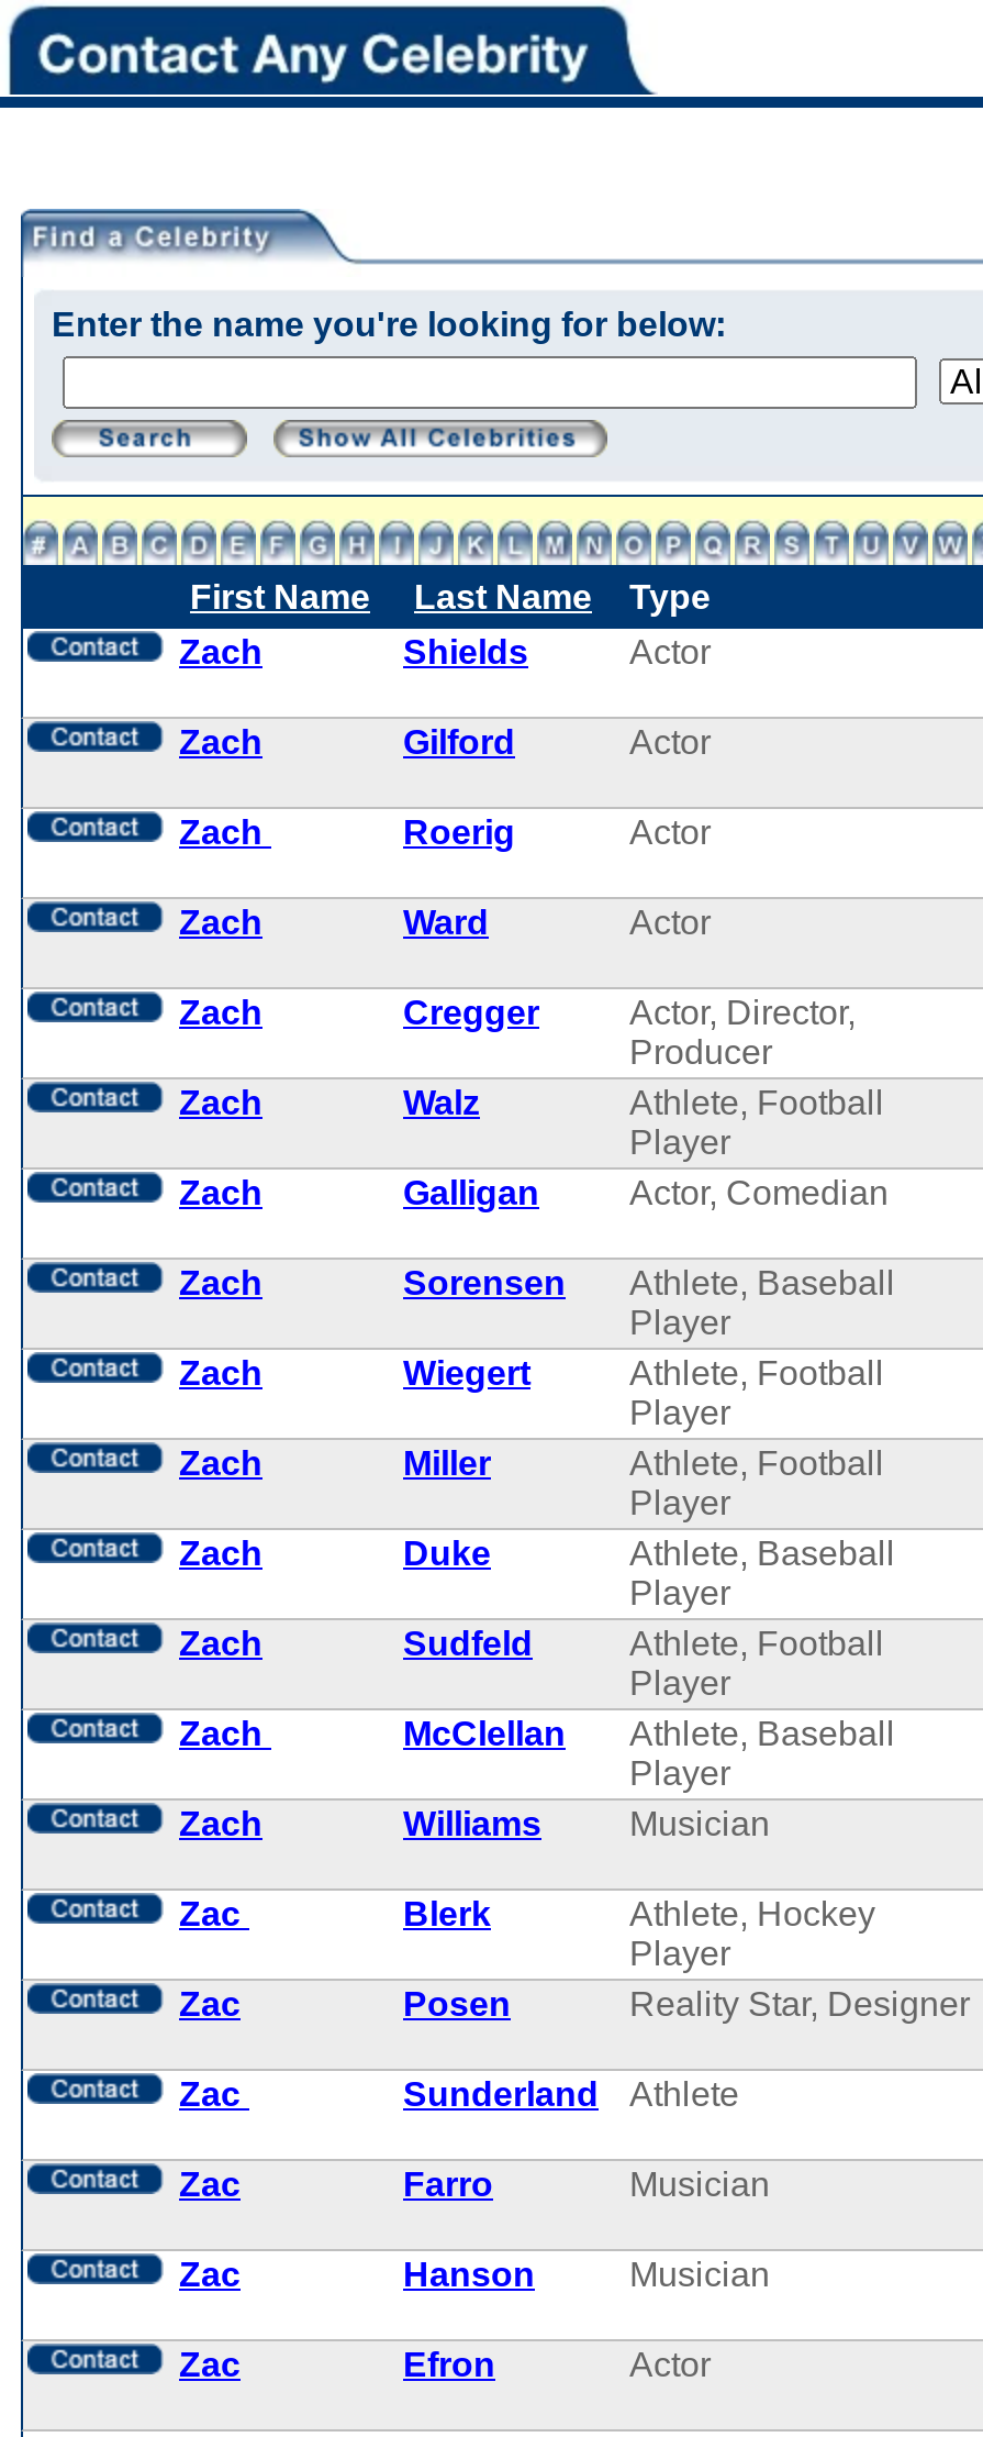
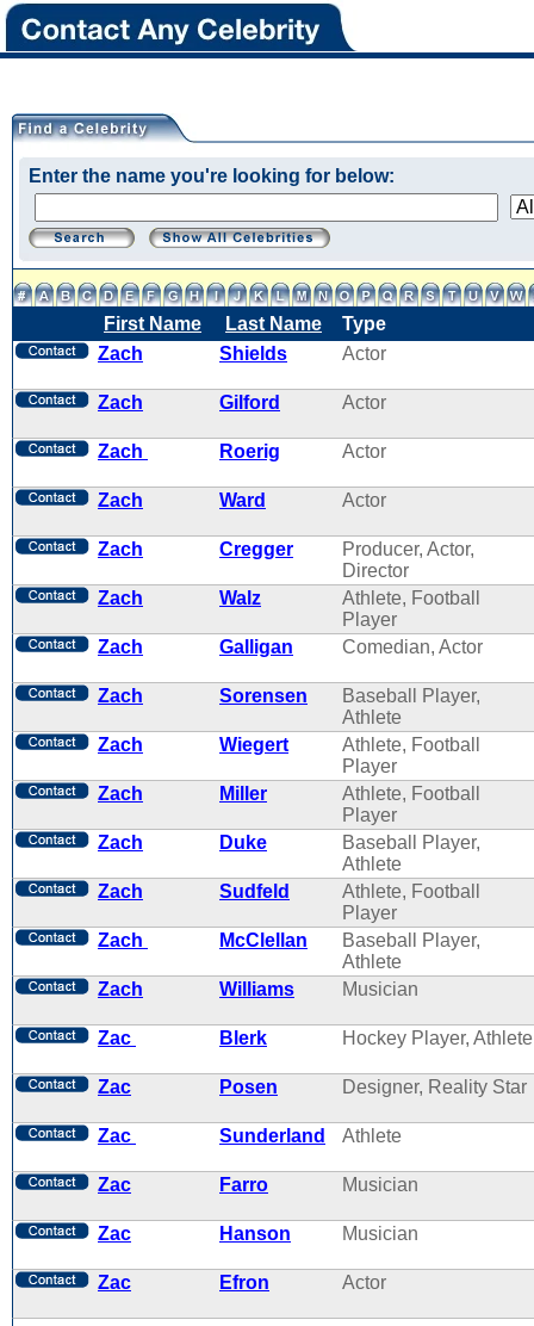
[629,994,856,1071] Actor, Director, | Producer -> [342,539,474,581] Producer, Actor, | Director
[629,1174,889,1211] Actor, Comedian -> [342,637,483,657] Comedian, Actor
[629,1264,895,1341] Athlete, Baseball | Player -> [342,686,480,727] Baseball Player, | Athlete
[629,1535,895,1611] Athlete, Baseball | Player -> [342,832,480,874] Baseball Player, | Athlete
[629,1715,895,1792] Athlete, Baseball | Player -> [342,930,480,972] Baseball Player, | Athlete
[629,1895,875,1972] Athlete, Hockey | Player -> [342,1028,533,1048] Hockey Player, Athlete
[629,1985,970,2023] Reality Star, Designer -> [342,1077,527,1097] Designer, Reality Star

